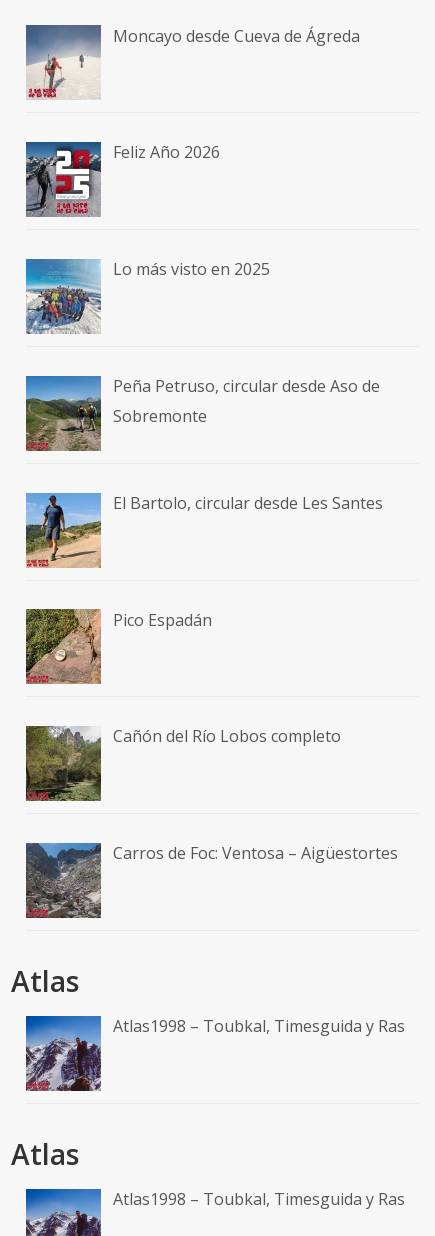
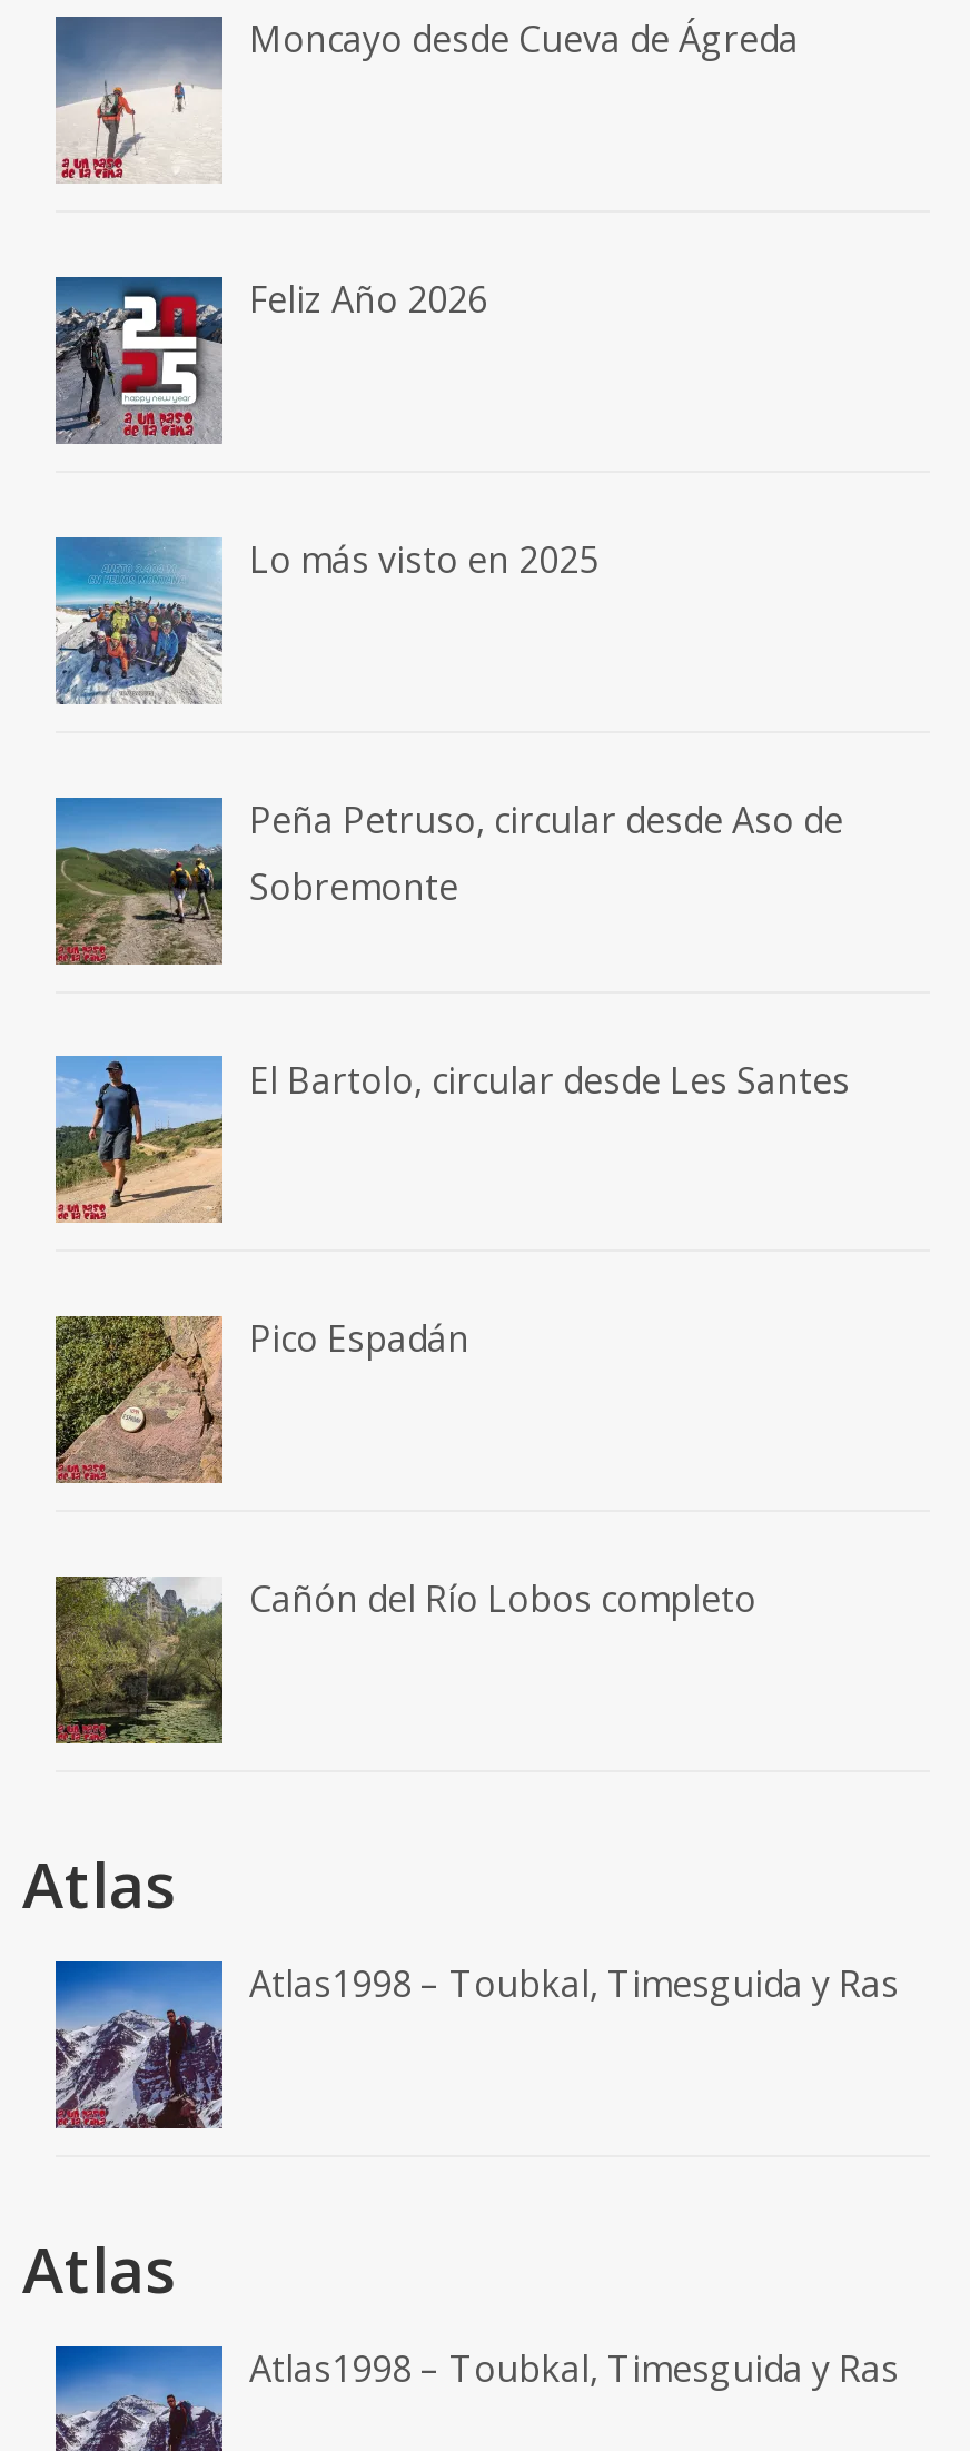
[26,842,398,919] [image] | Carros de Foc: Ventosa – Aigüestortes -> none

